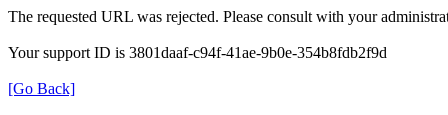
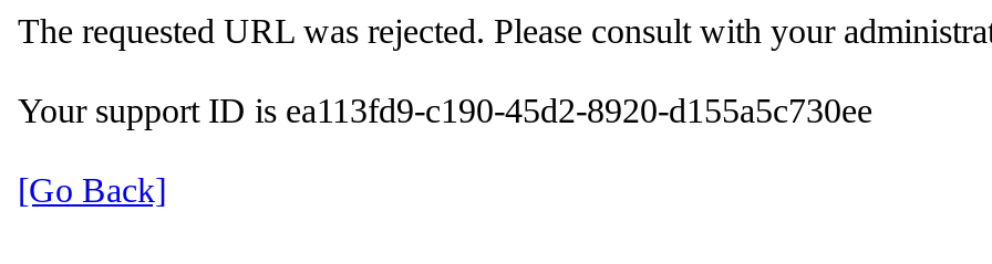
[8,44,387,61] Your support ID is 3801daaf-c94f-41ae-9b0e-354b8fdb2f9d -> [18,92,872,129] Your support ID is ea113fd9-c190-45d2-8920-d155a5c730ee

